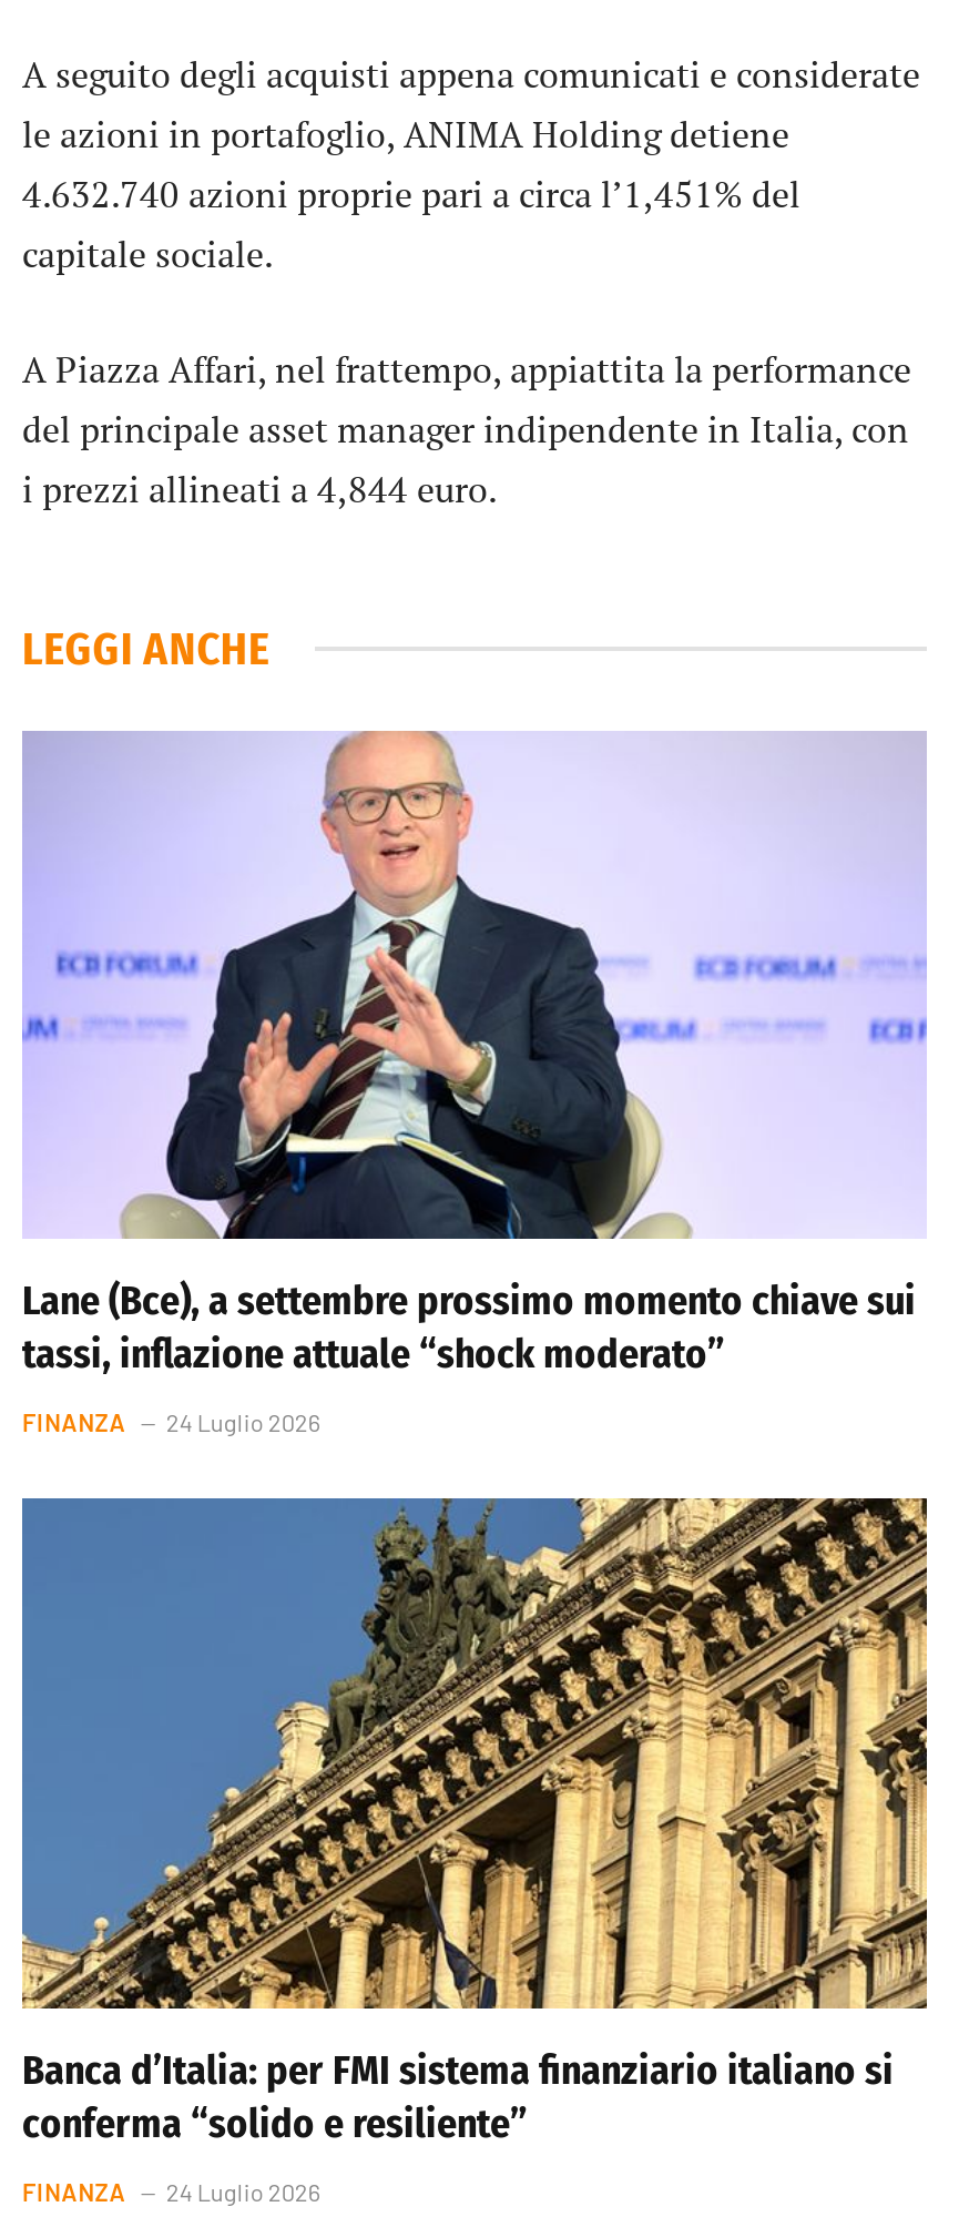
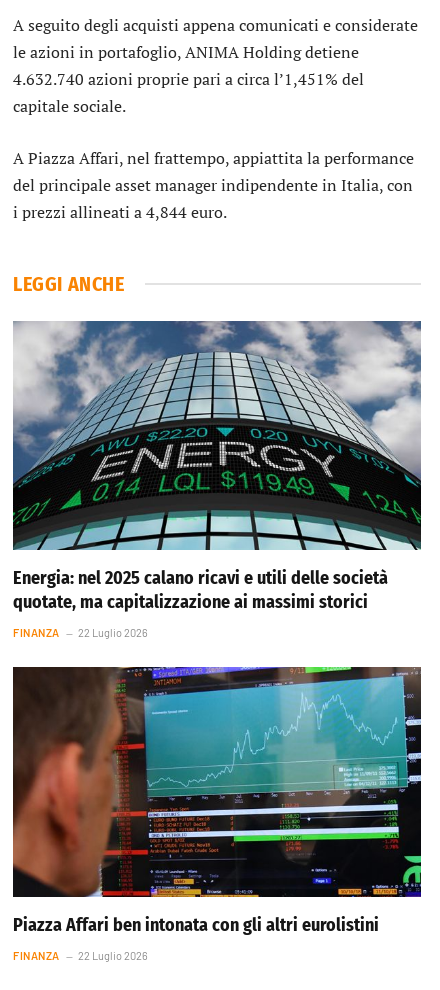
[22,731,927,1379] [image] | Lane (Bce), a settembre prossimo momento chiave sui | tassi, inflazione attuale “shock moderato” -> [12,320,422,613] [image] | Energia: nel 2025 calano ricavi e utili delle società | quotate, ma capitalizzazione ai massimi storici
[22,1408,321,1437] FINANZA 24 Luglio 2026 -> [13,626,148,639] FINANZA 22 Luglio 2026
[20,1496,929,2148] [image] | Banca d’Italia: per FMI sistema finanziario italiano si | conferma “solido e resiliente” -> [12,666,422,936] [image] | Piazza Affari ben intonata con gli altri eurolistini
[22,2176,321,2205] FINANZA 24 Luglio 2026 -> [13,949,148,962] FINANZA 22 Luglio 2026

